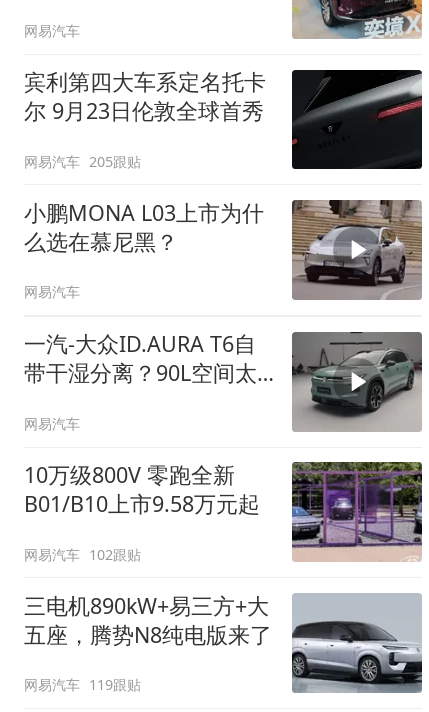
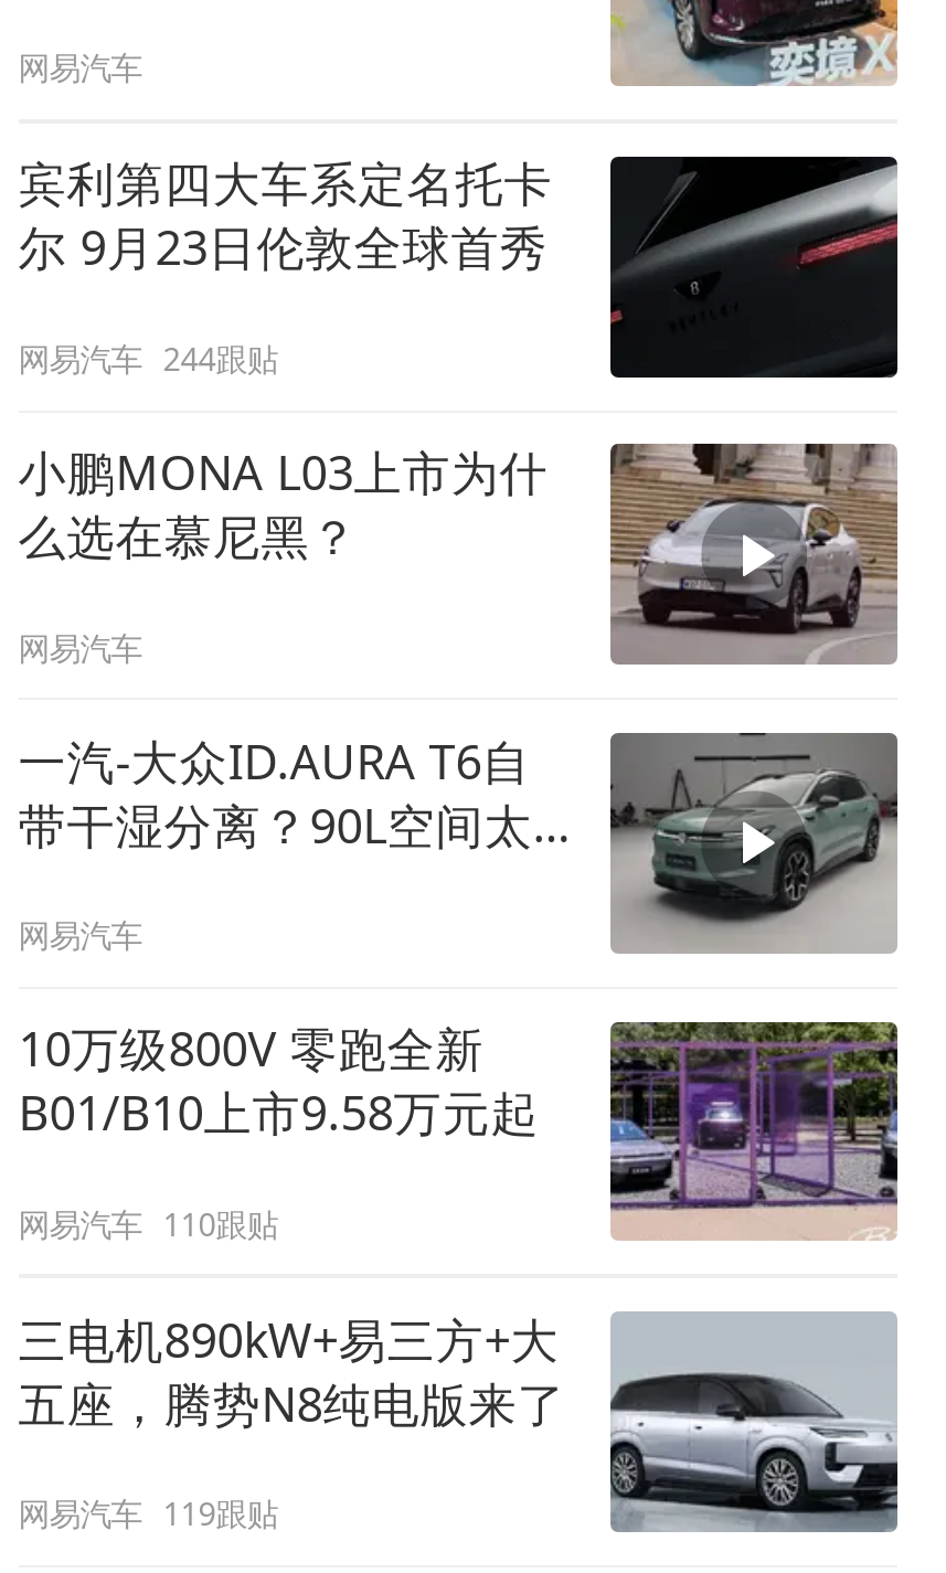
[24,152,141,171] 网易汽车 205跟贴 -> [18,337,278,379] 网易汽车 244跟贴
[24,545,141,564] 网易汽车 102跟贴 -> [18,1202,278,1244] 网易汽车 110跟贴

